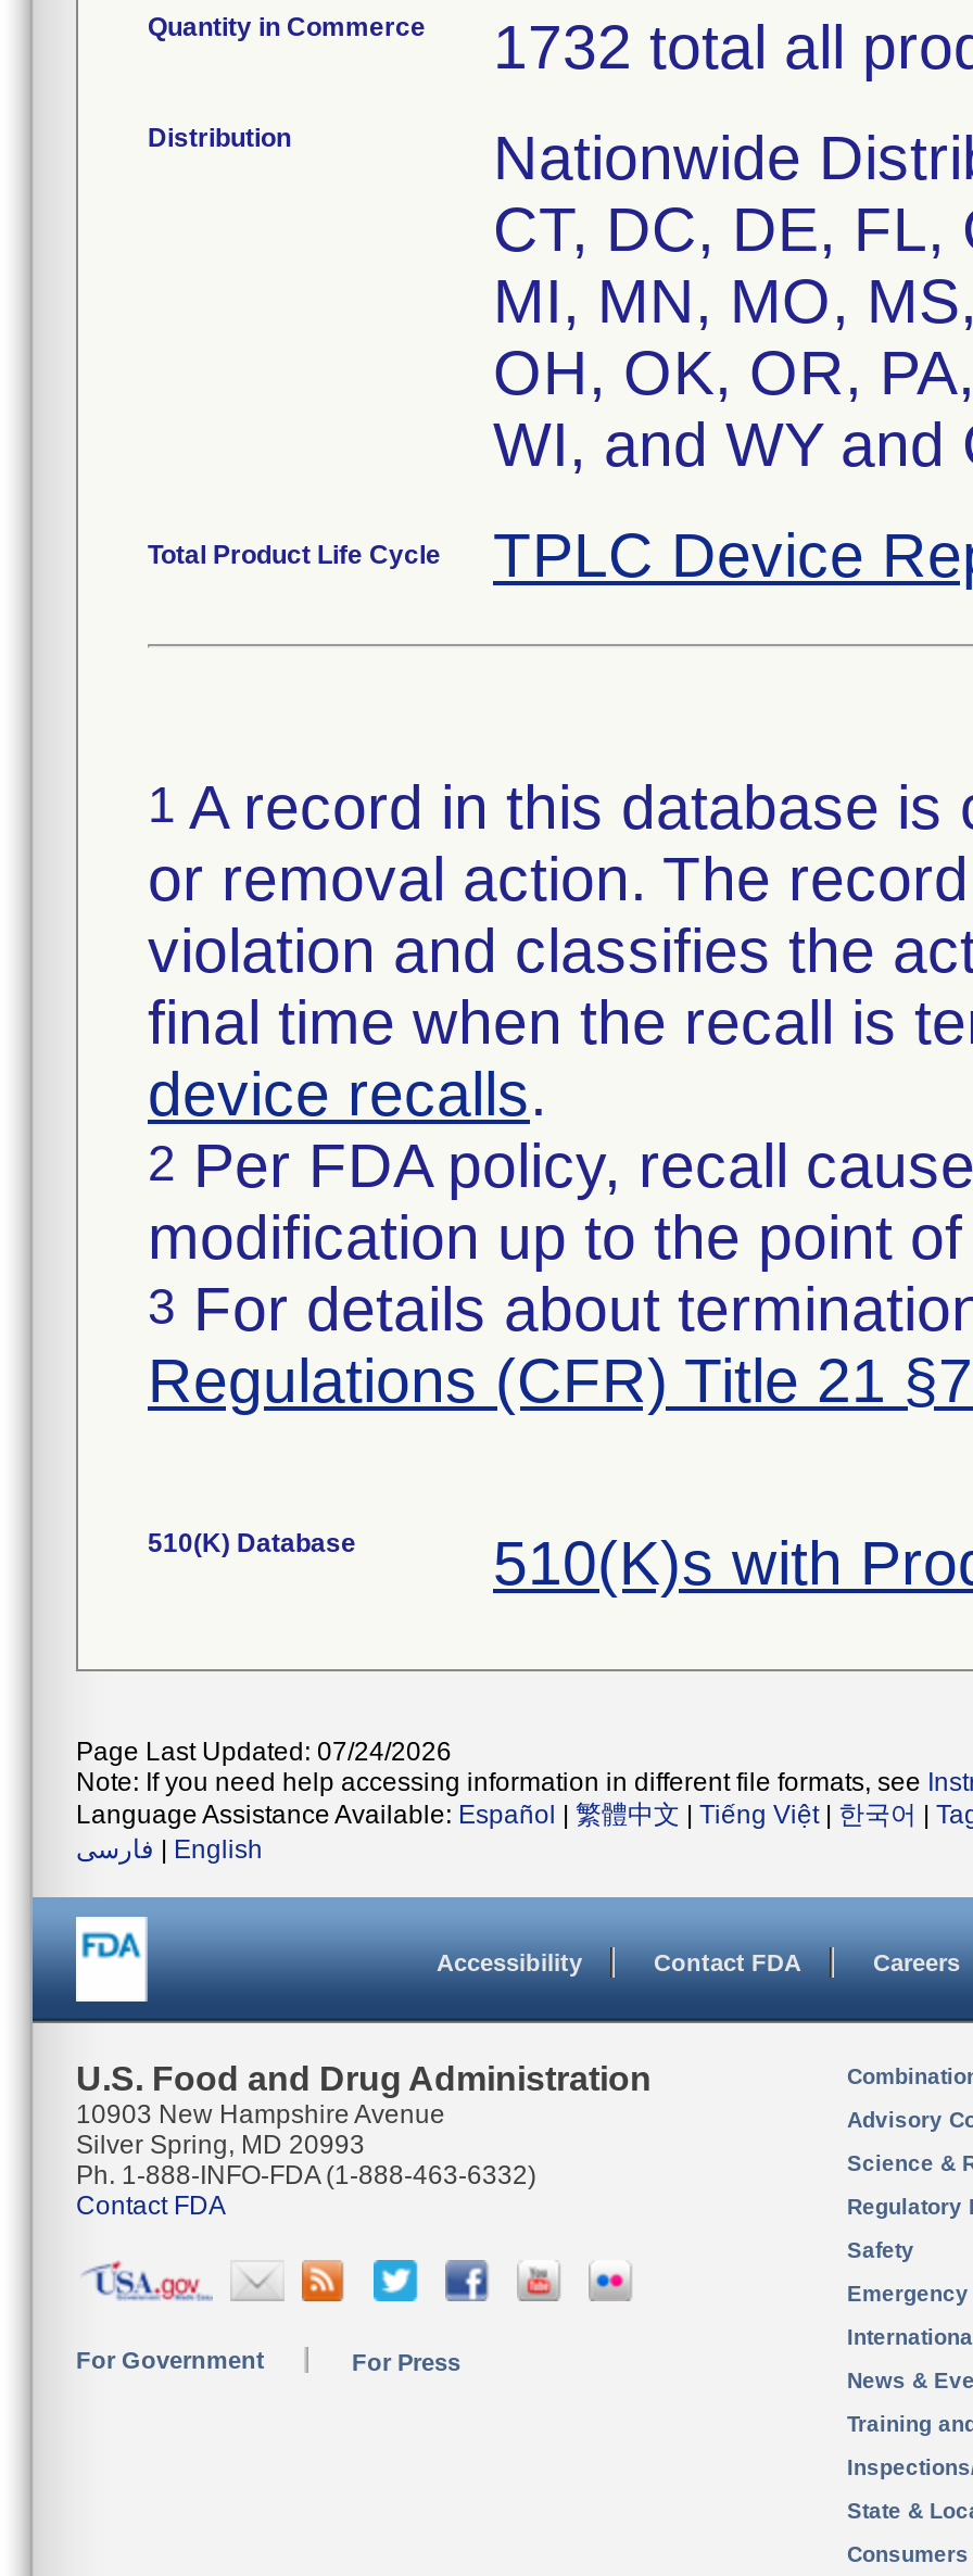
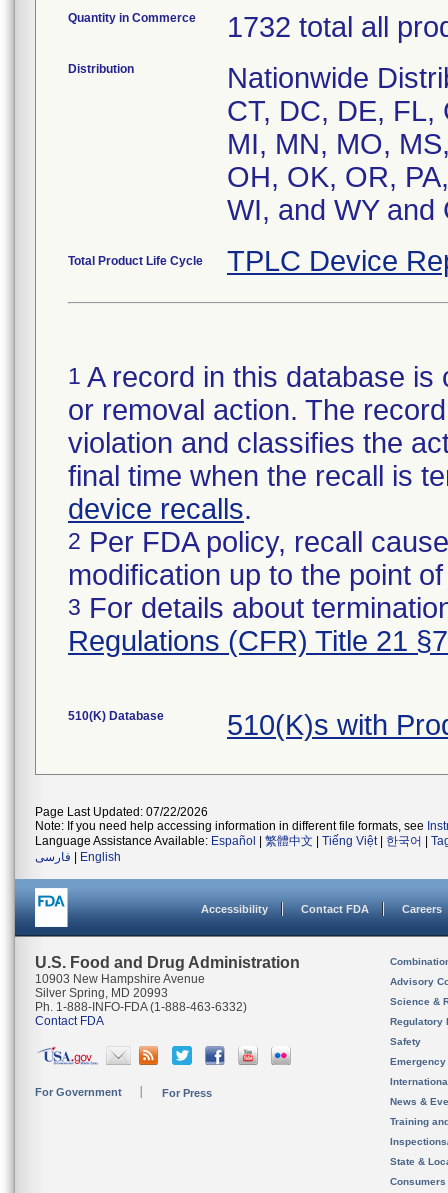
[76,1737,452,1767] Page Last Updated: 07/24/2026 -> [35,805,208,819] Page Last Updated: 07/22/2026

